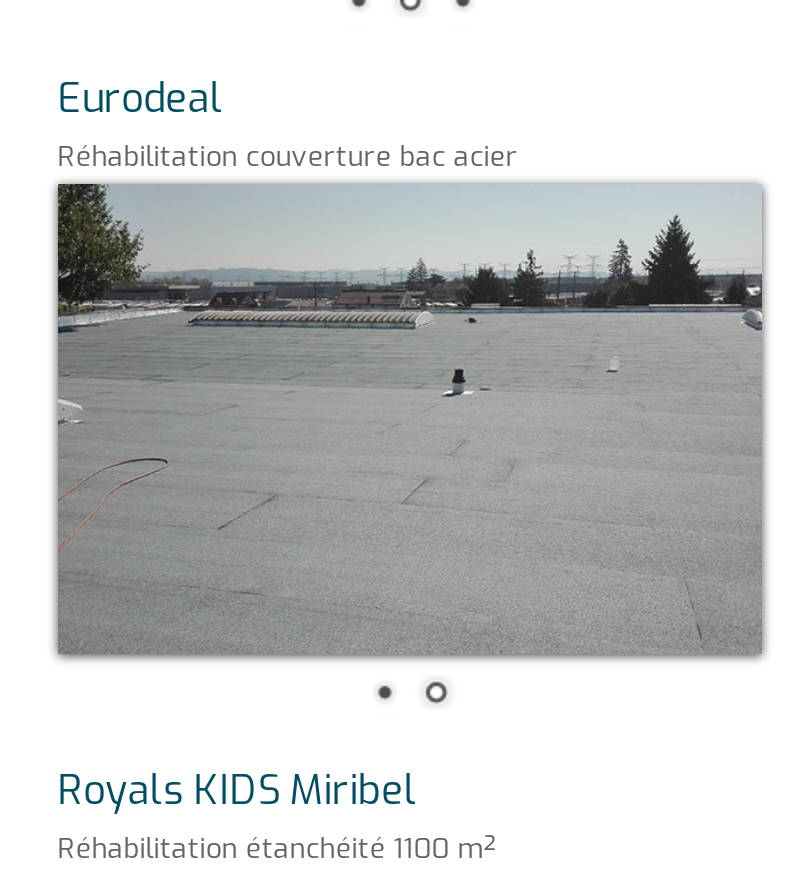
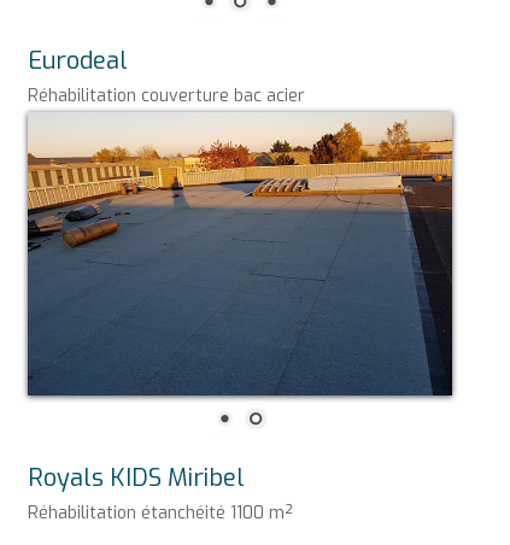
[56,182,764,656] [image] -> [27,111,453,397] [image]

